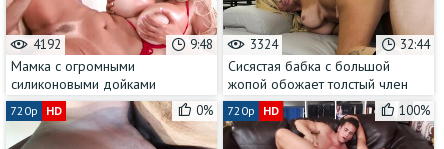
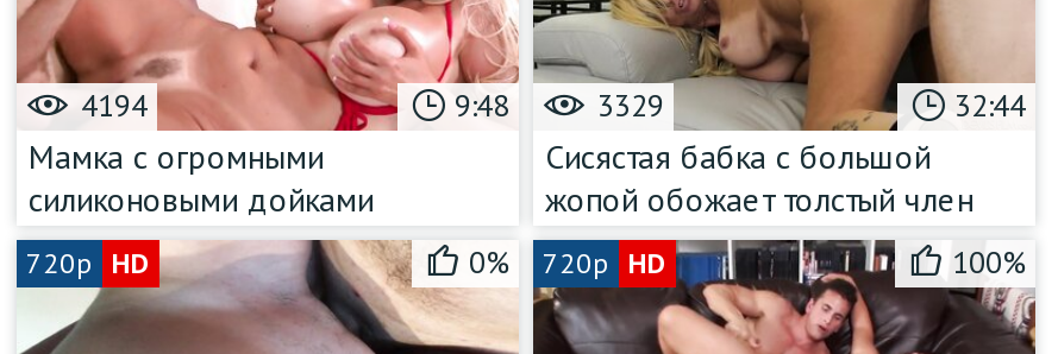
[30,36,61,53] 4192 -> [74,85,148,125] 4194
[190,36,278,53] 9:48 3324 -> [455,85,664,125] 9:48 3329

